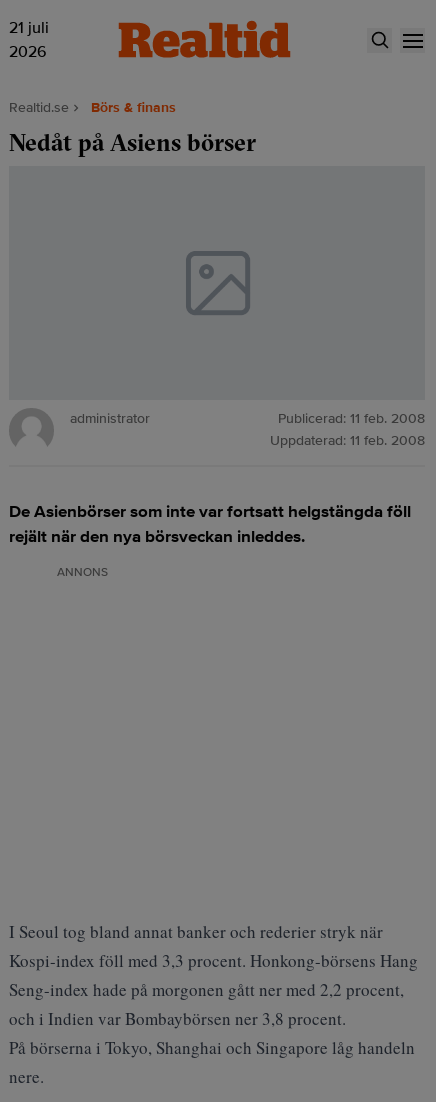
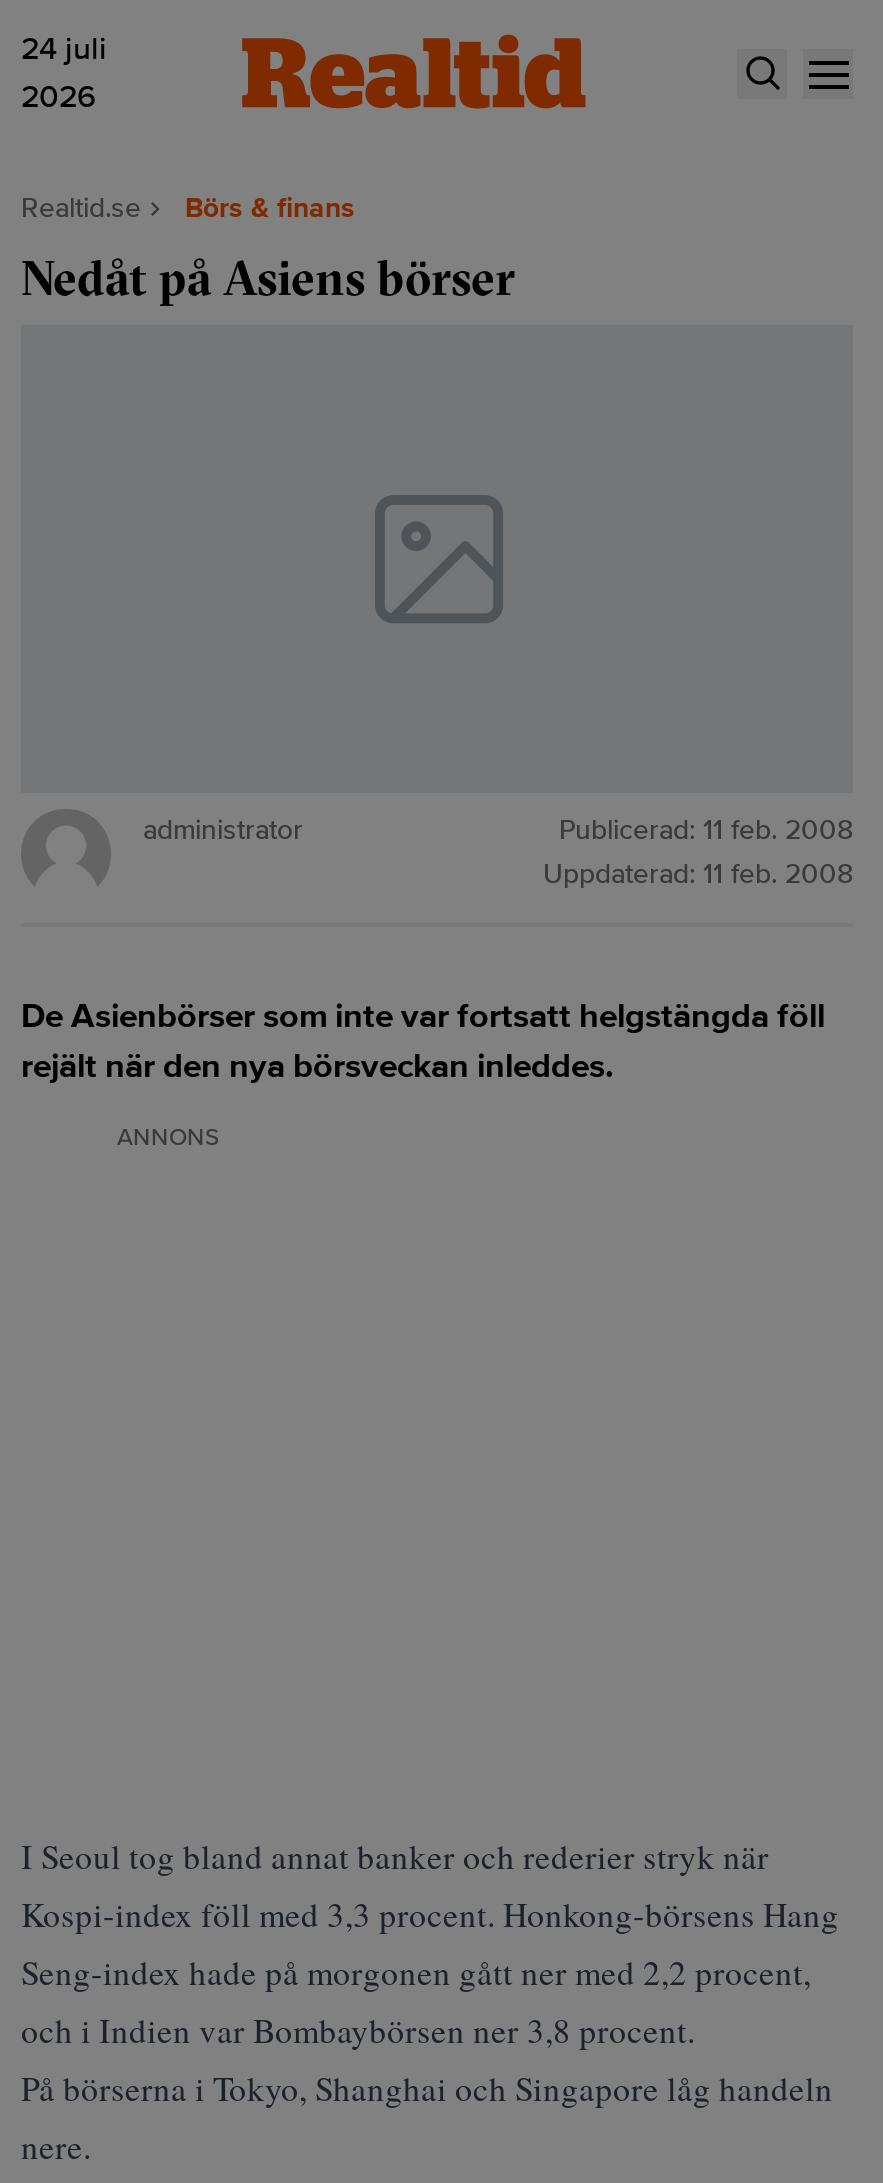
[9,18,49,38] 21 juli -> [21,29,107,69] 24 juli

